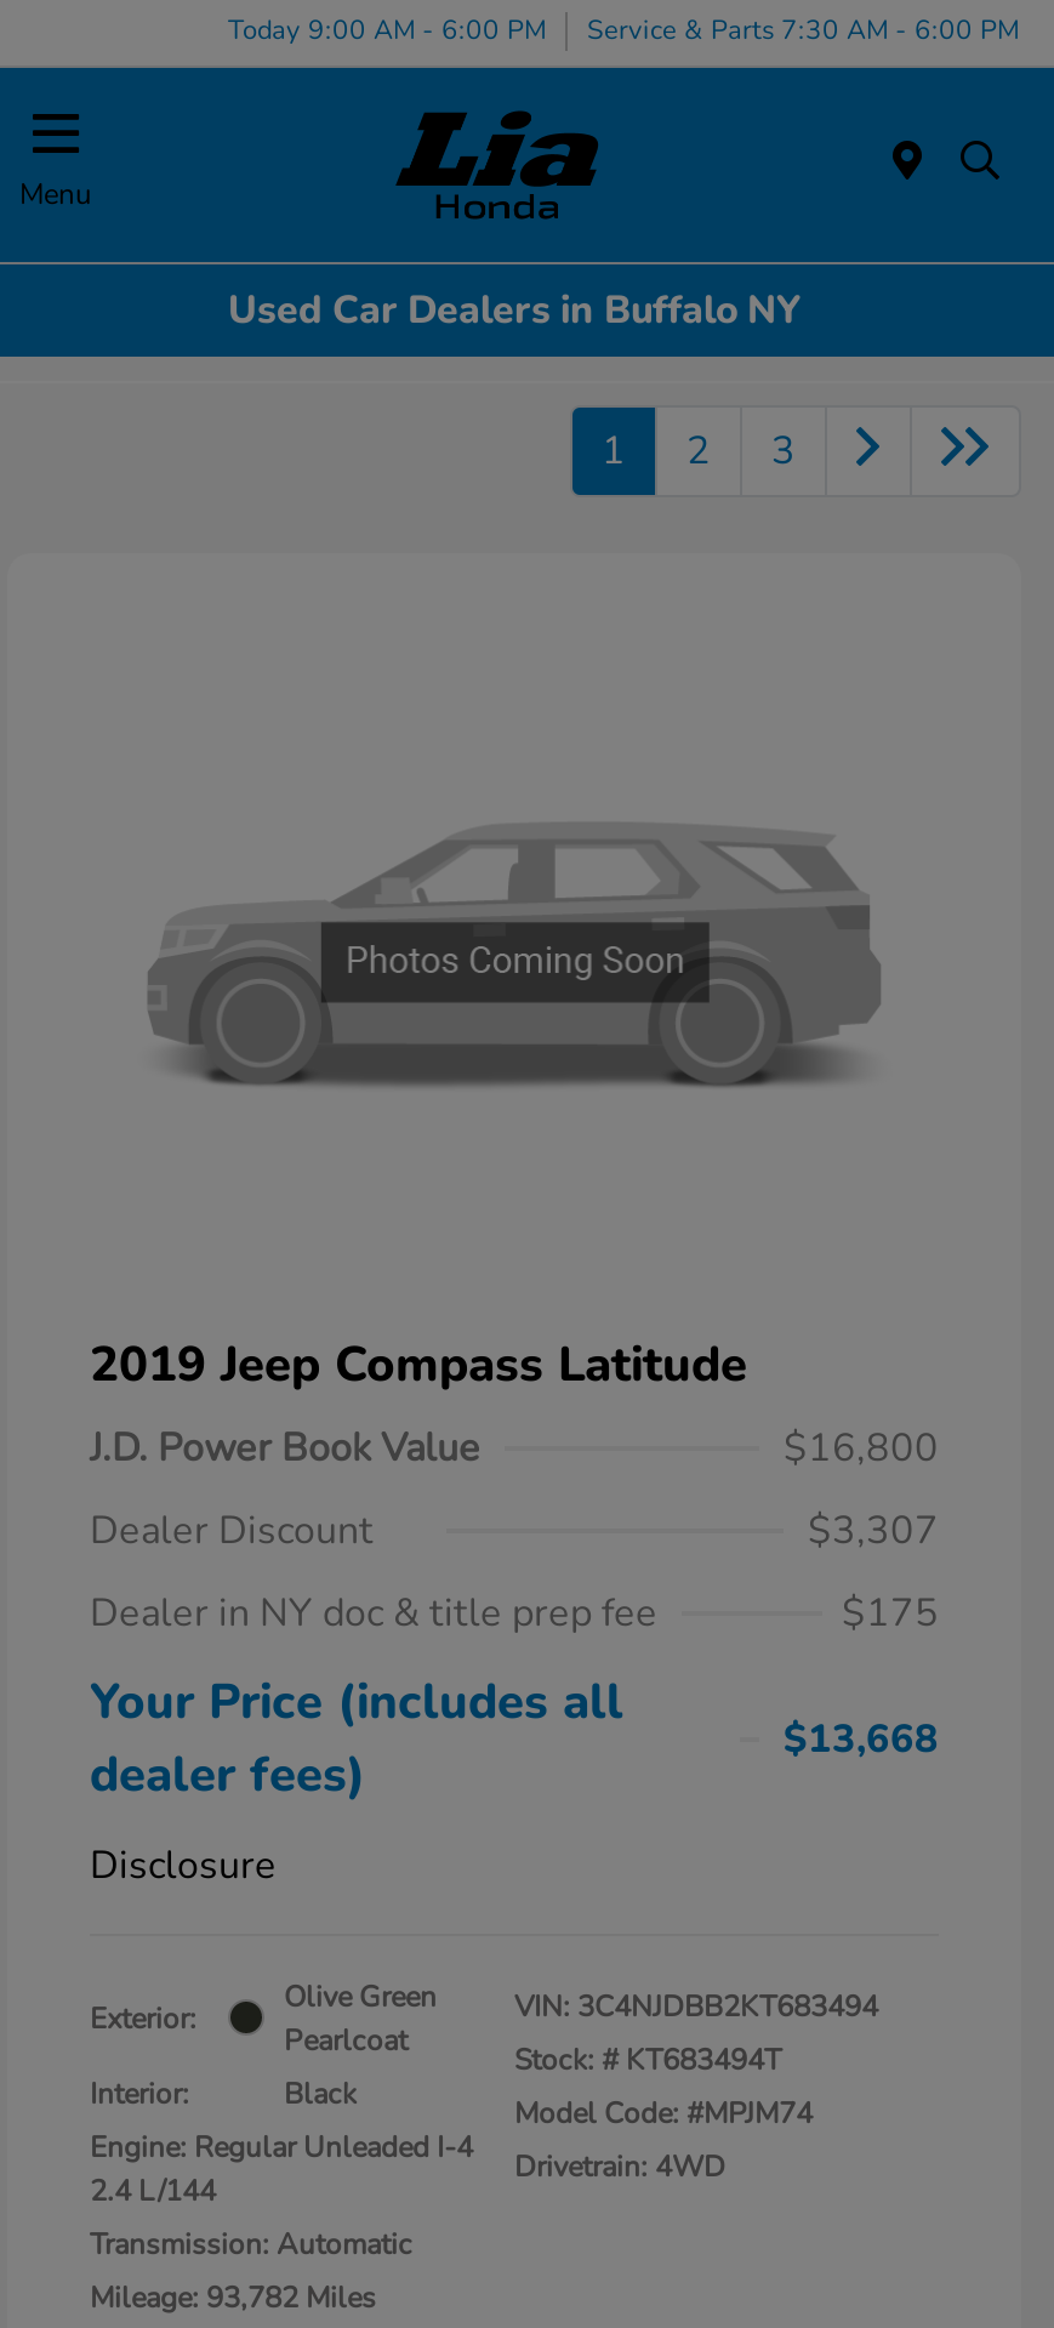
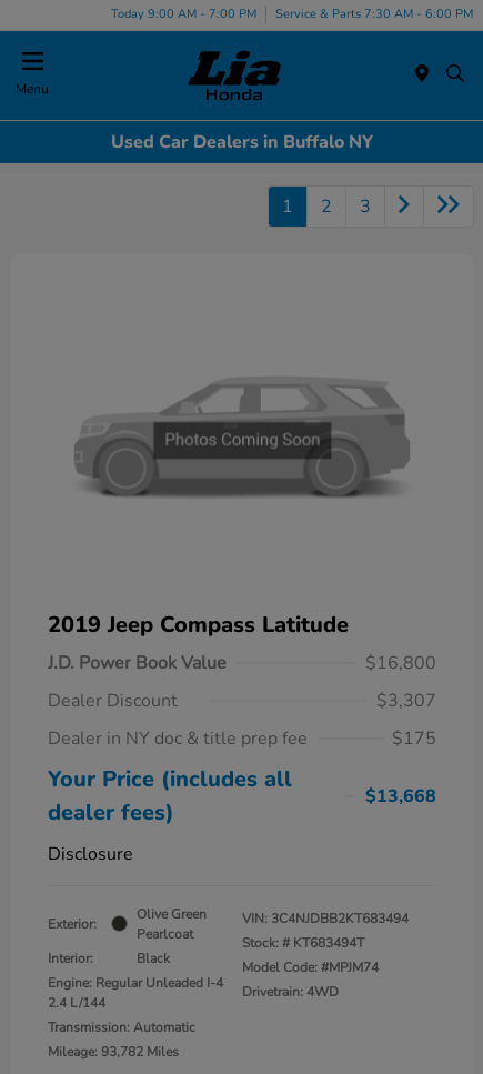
[228,11,1019,47] Today 9:00 AM - 6:00 PM Service & Parts 7:30 AM - 6:00 PM -> [111,5,473,22] Today 9:00 AM - 7:00 PM Service & Parts 7:30 AM - 6:00 PM

